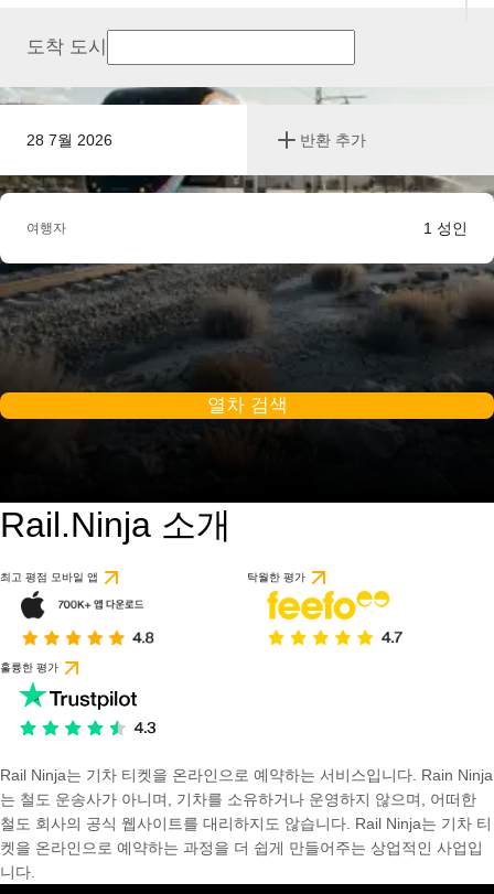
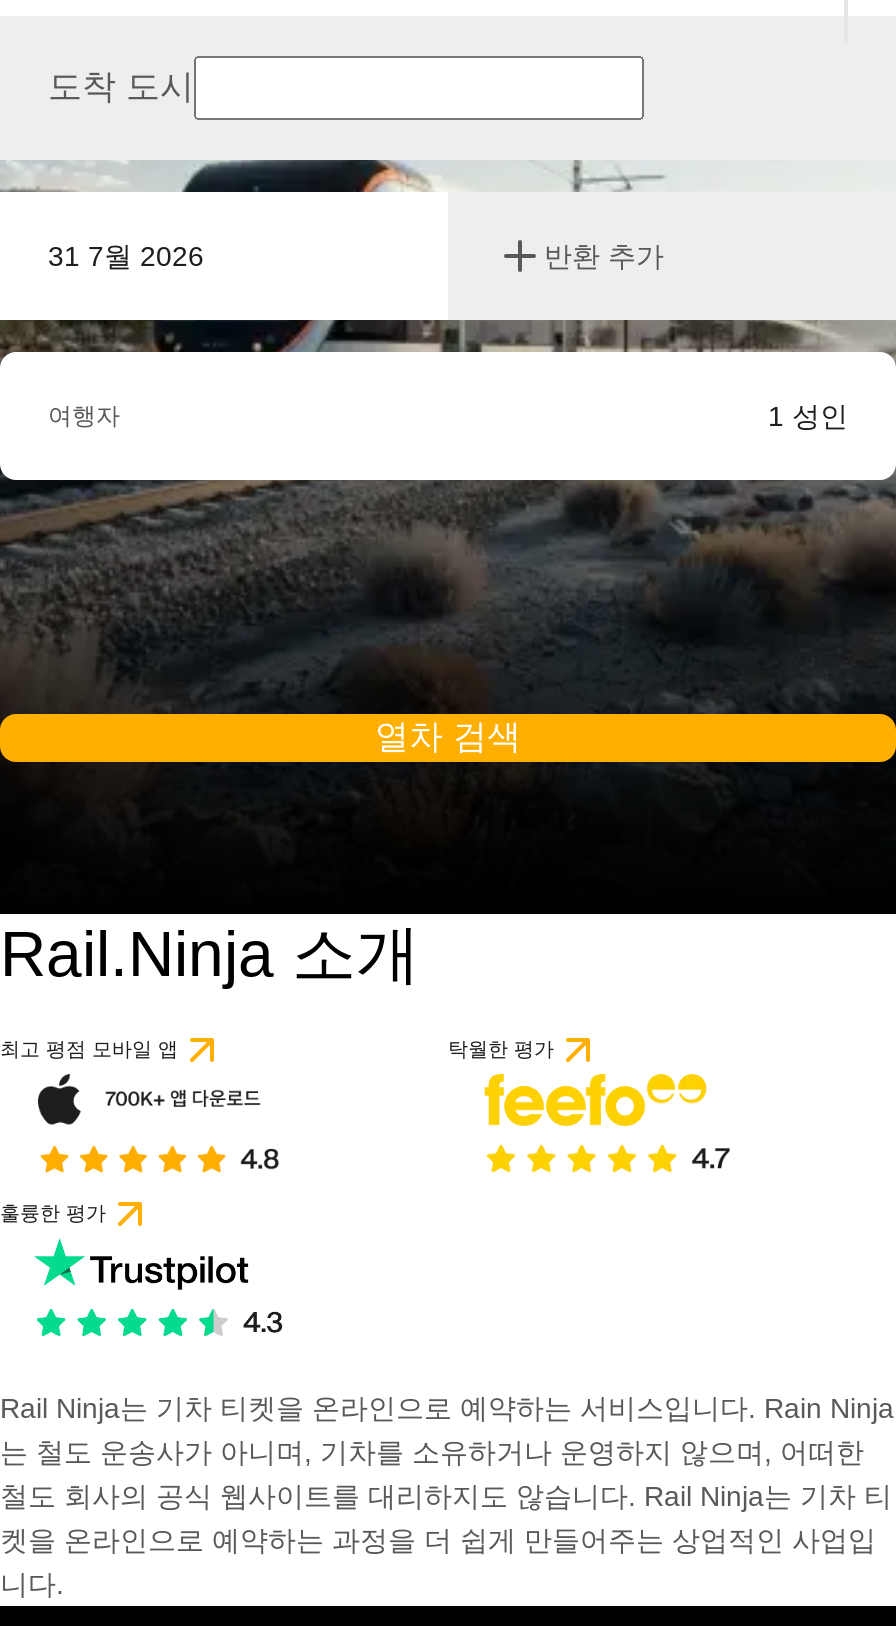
[26,131,112,149] 28 7월 2026 -> [48,240,204,272] 31 7월 2026

